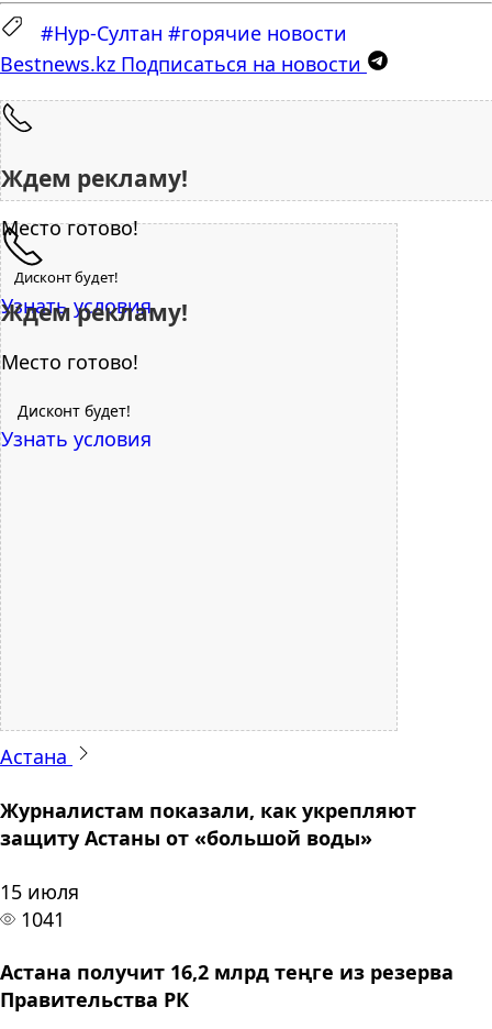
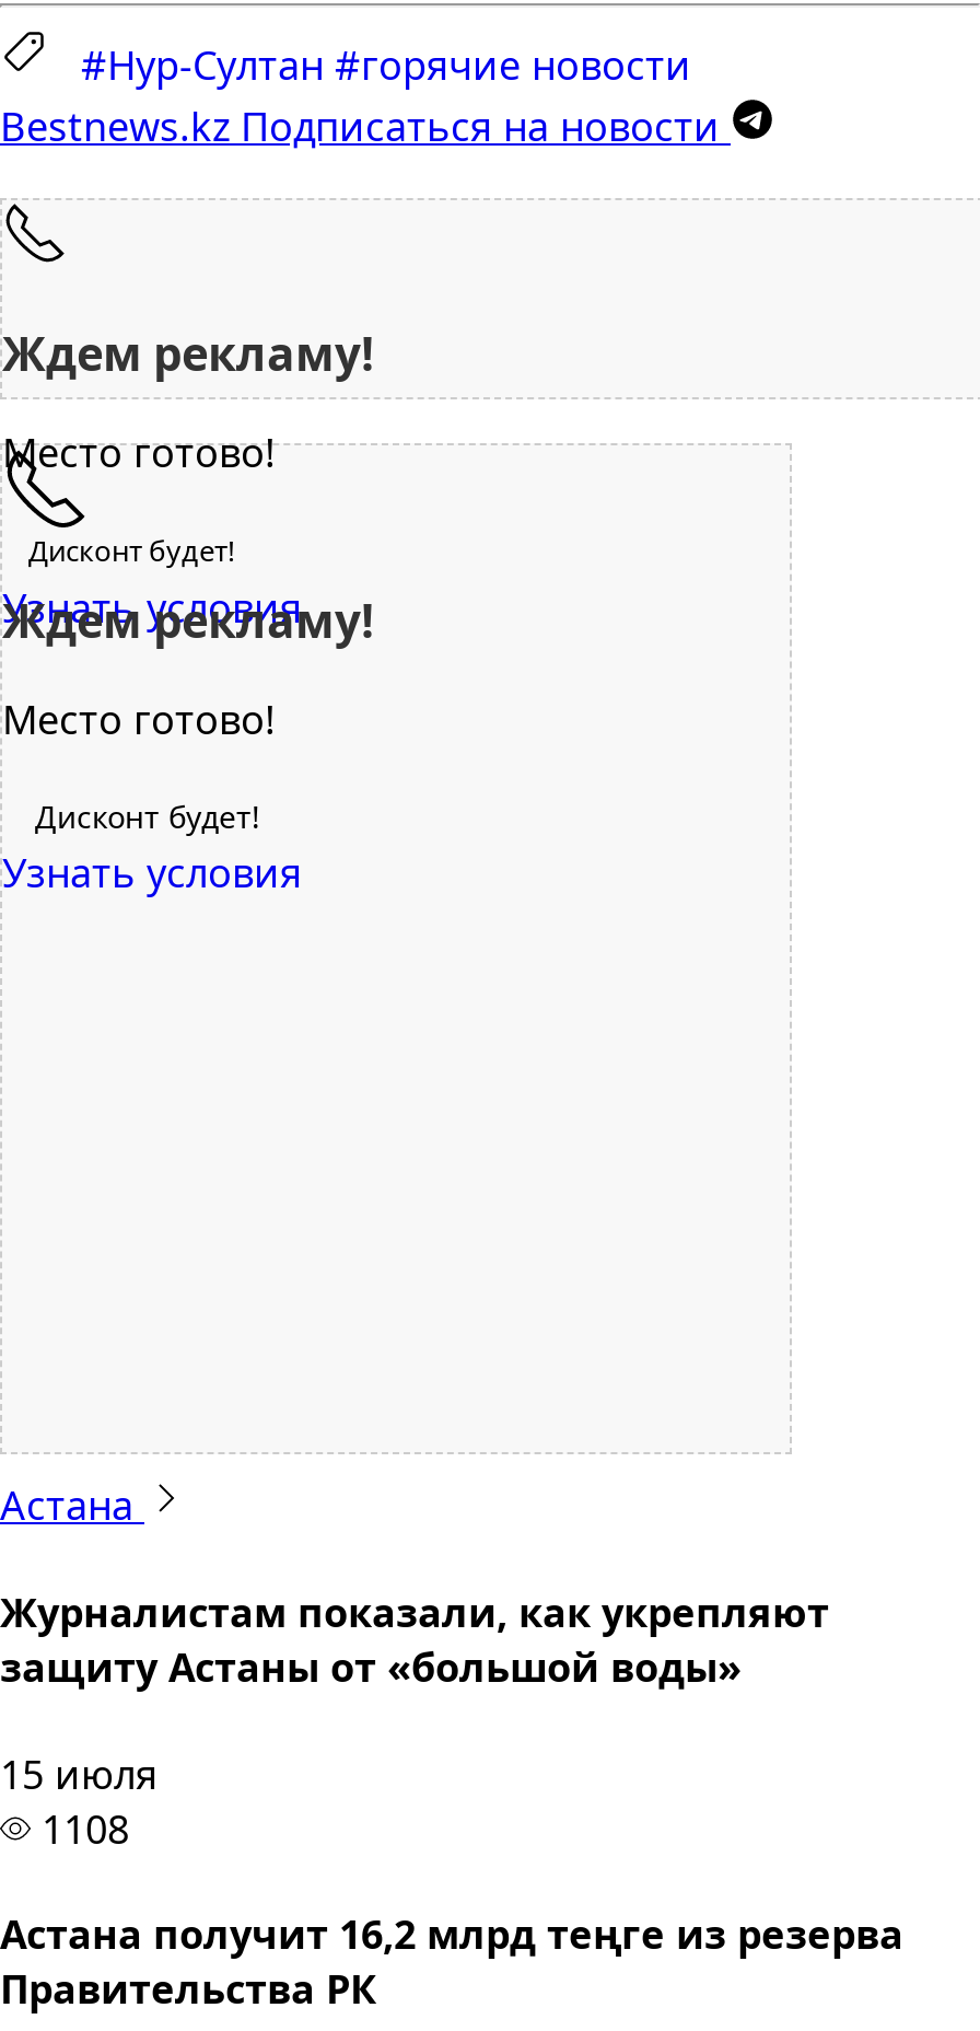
[15,905,65,932] 1041 -> [31,1801,129,1854] 1108

